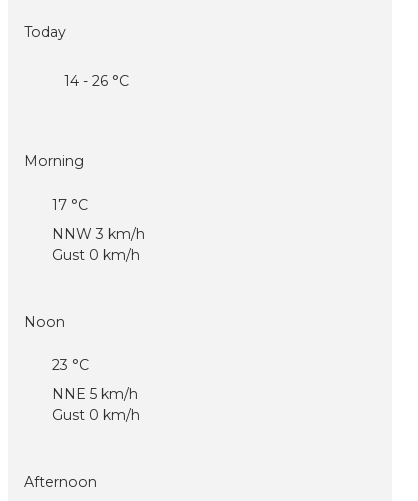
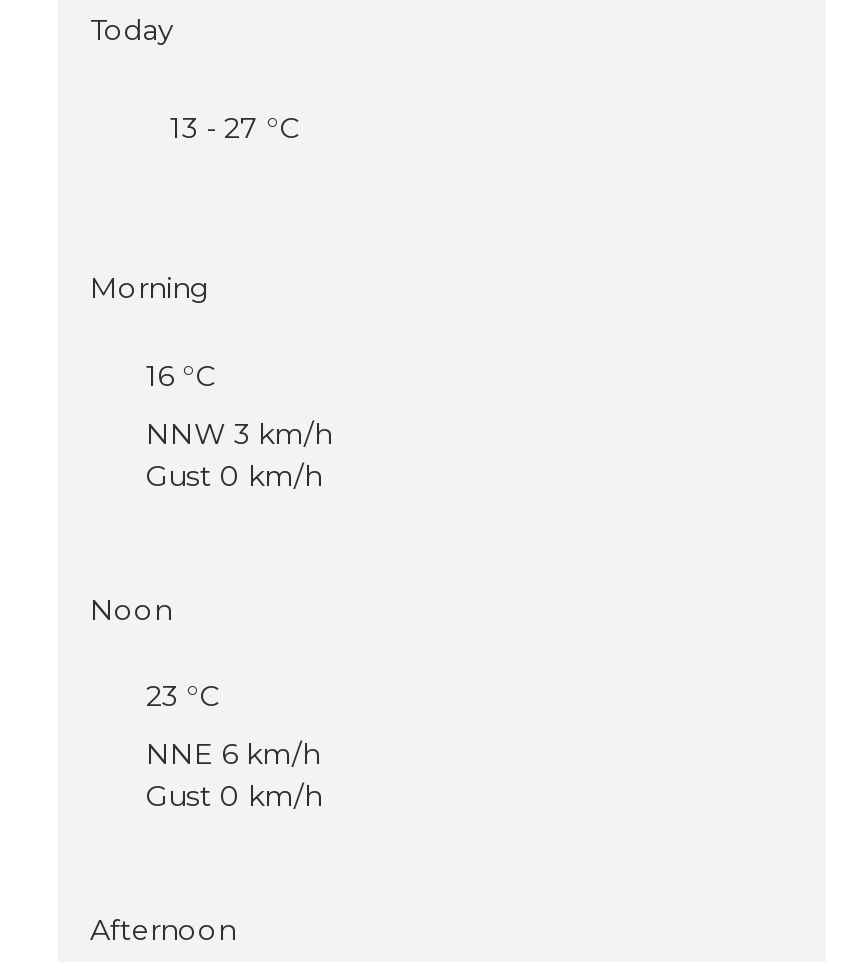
[64,72,129,90] 14 - 26 °C -> [170,110,300,146] 13 - 27 °C
[52,196,88,214] 17 °C -> [146,357,216,393] 16 °C
[52,385,138,403] NNE 5 km/h -> [146,736,320,772] NNE 6 km/h

